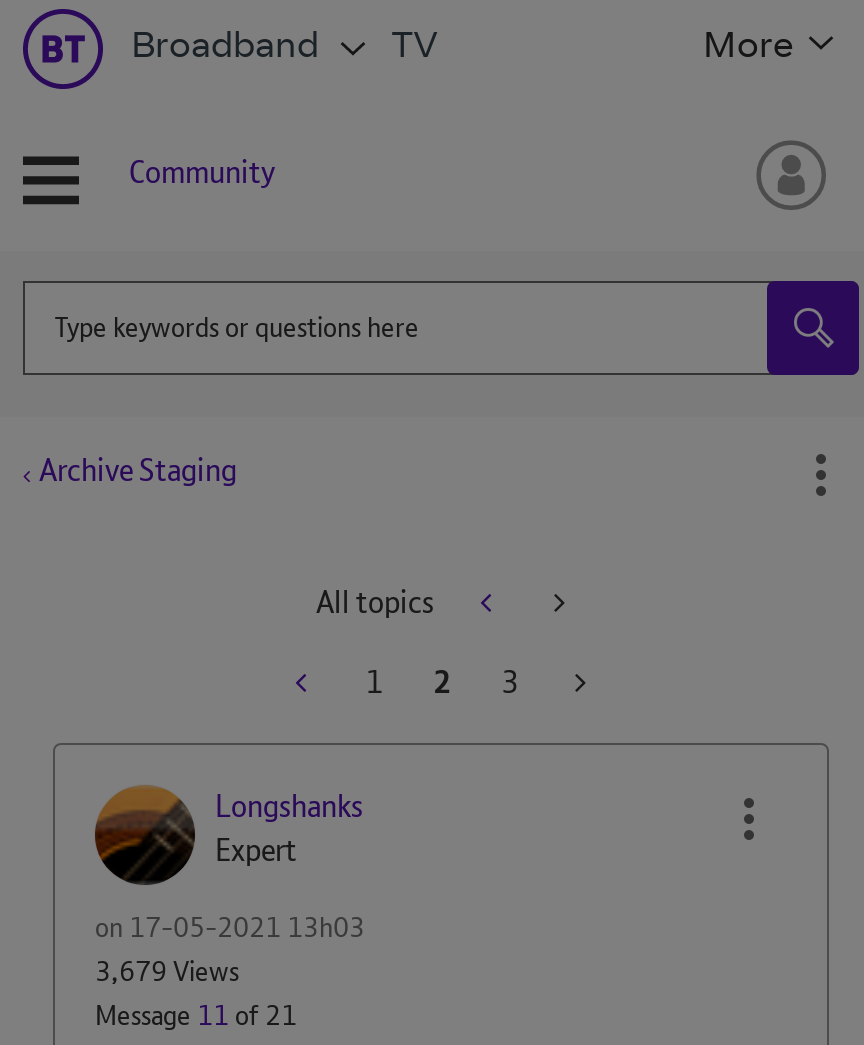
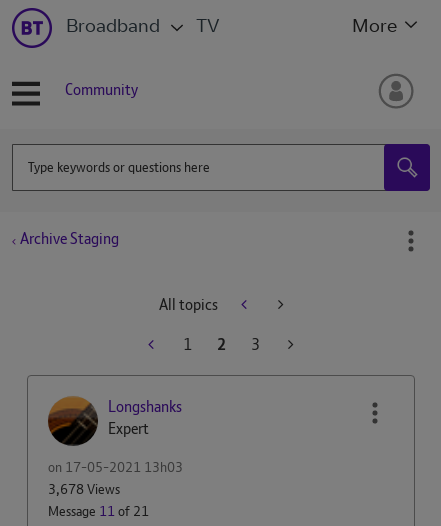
[95,953,239,989] 3,679 Views -> [48,480,120,498] 3,678 Views

